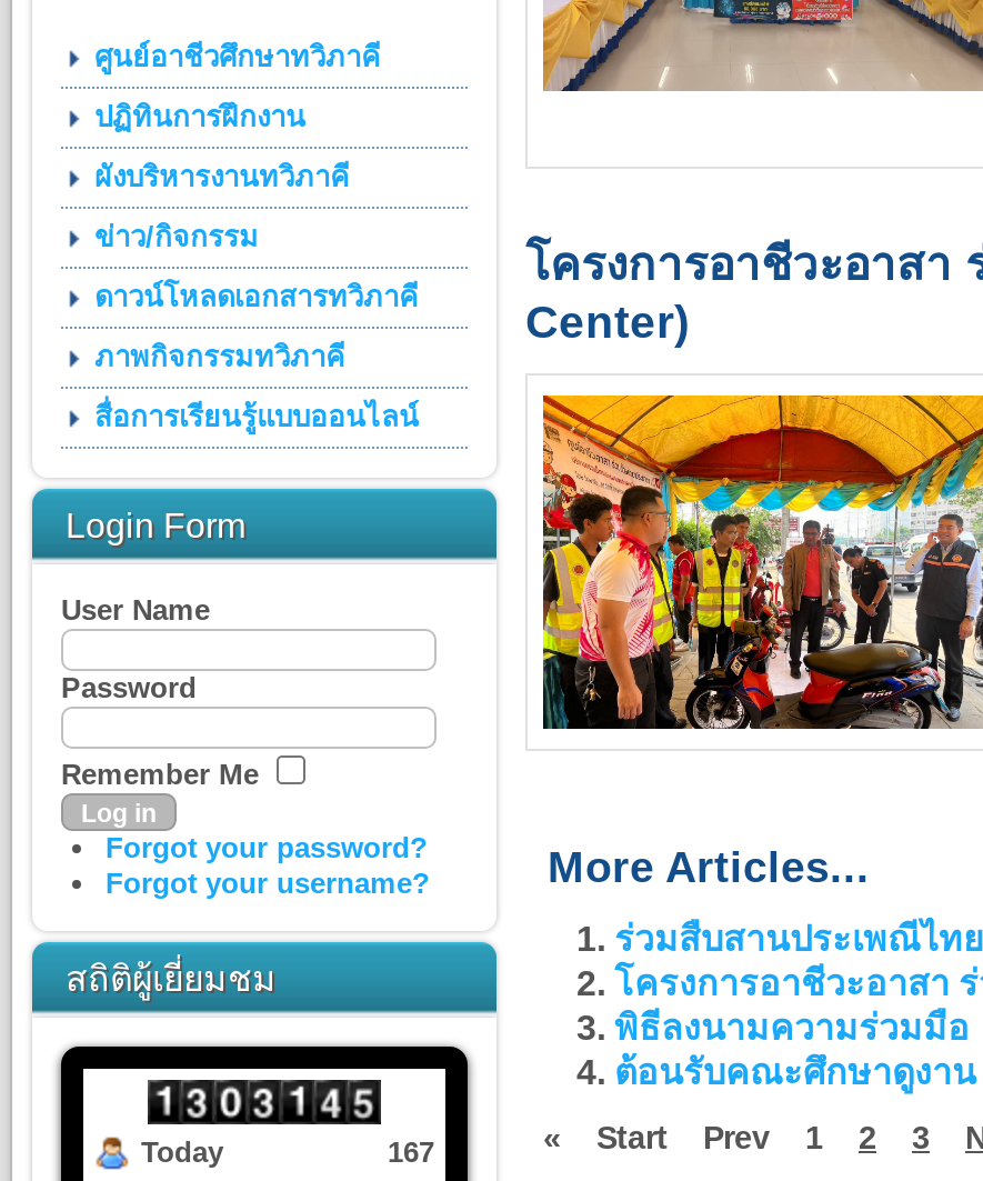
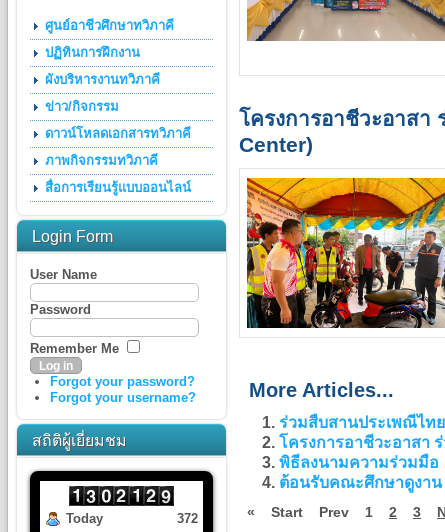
[388,1135,434,1169] 167 -> [177,511,198,526] 372

